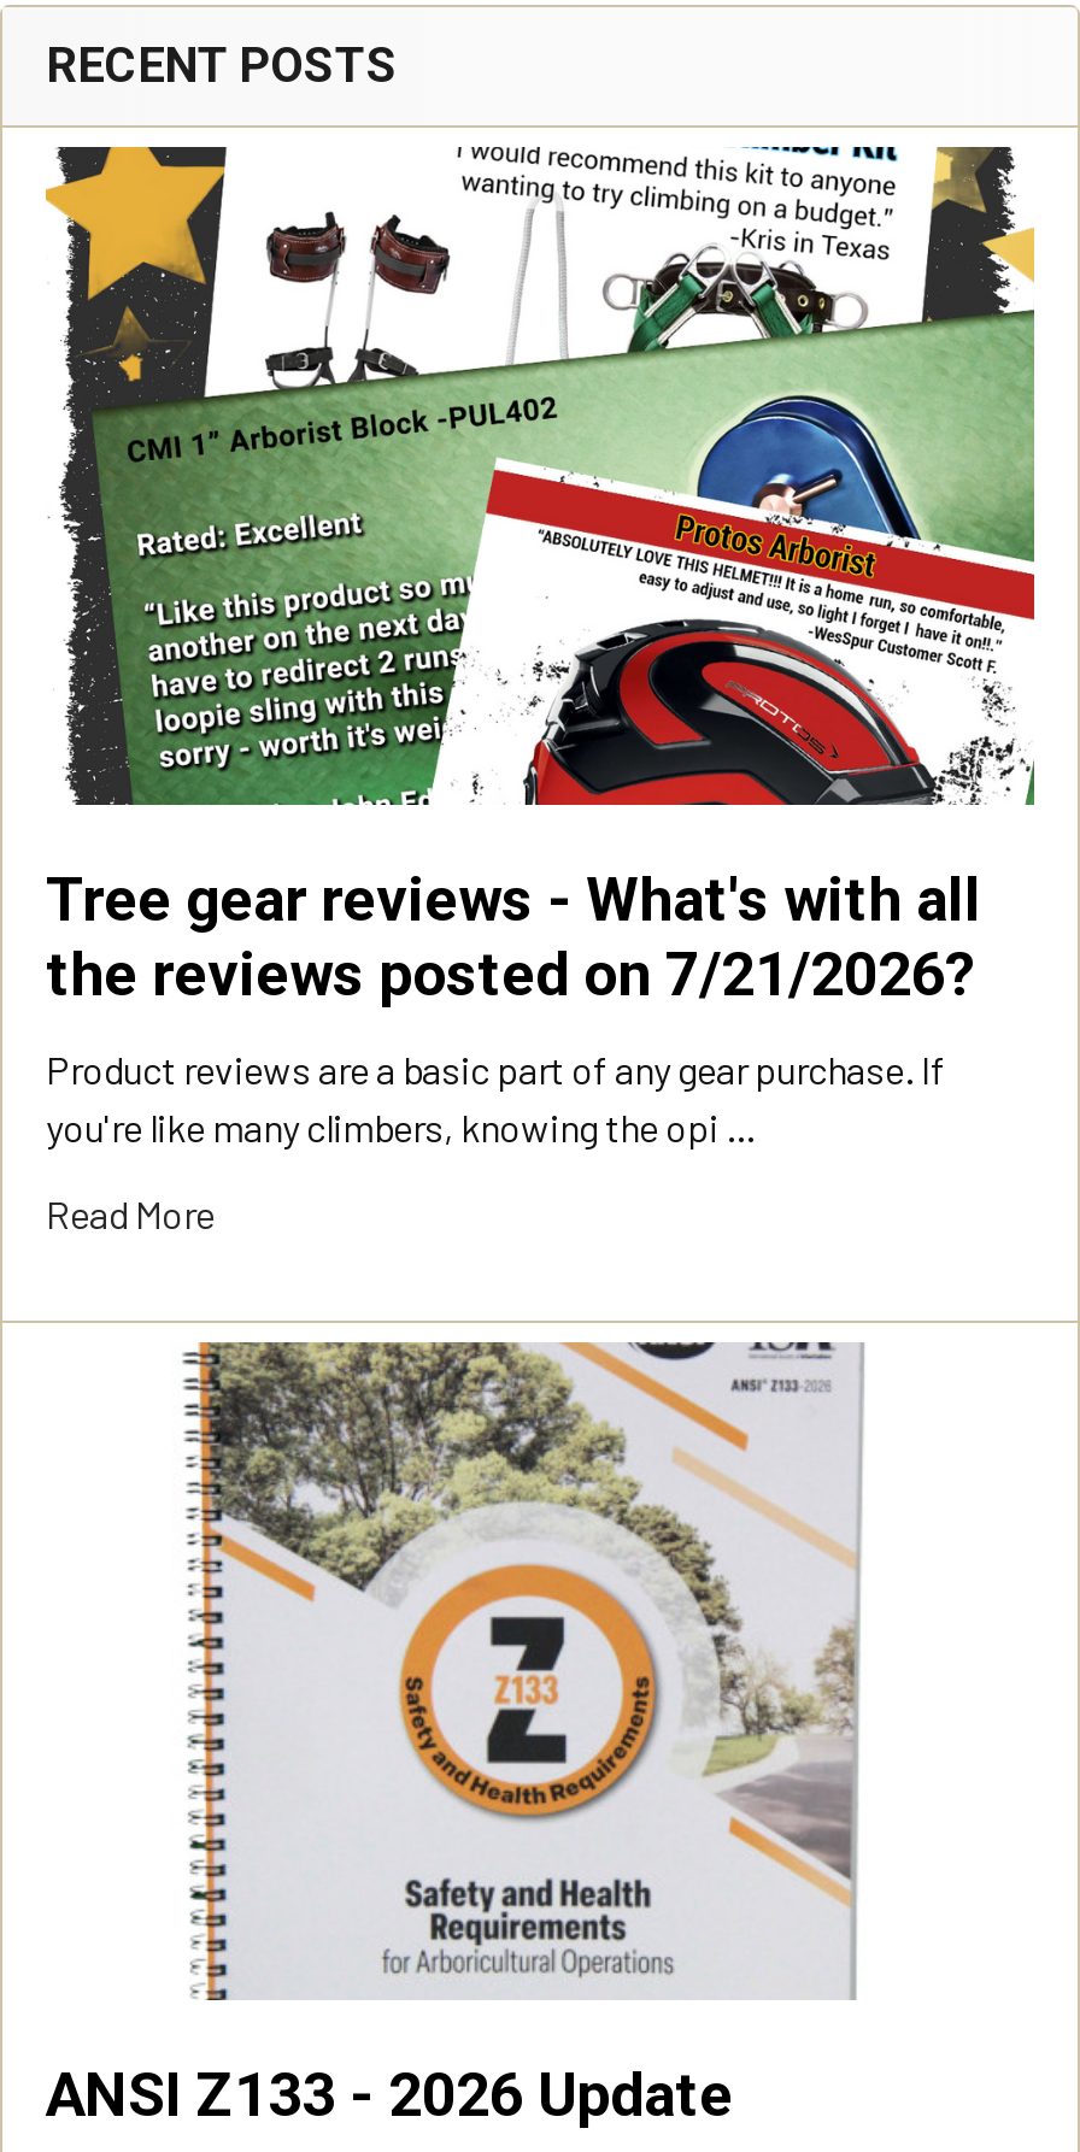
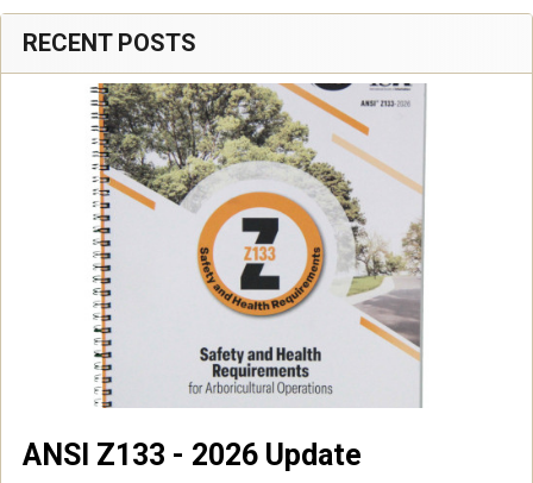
[43,145,1037,1236] [image] | Tree gear reviews - What's with all | the reviews posted on 7/21/2026? | Product reviews are a basic part of any gear purchase. If | you're like many climbers, knowing the opi … | Read More -> none

